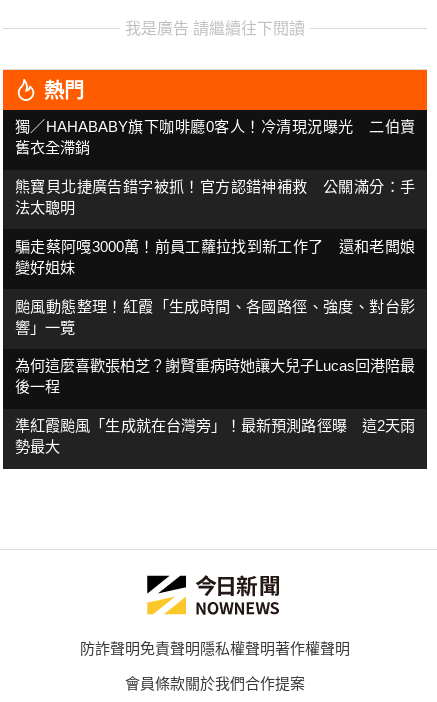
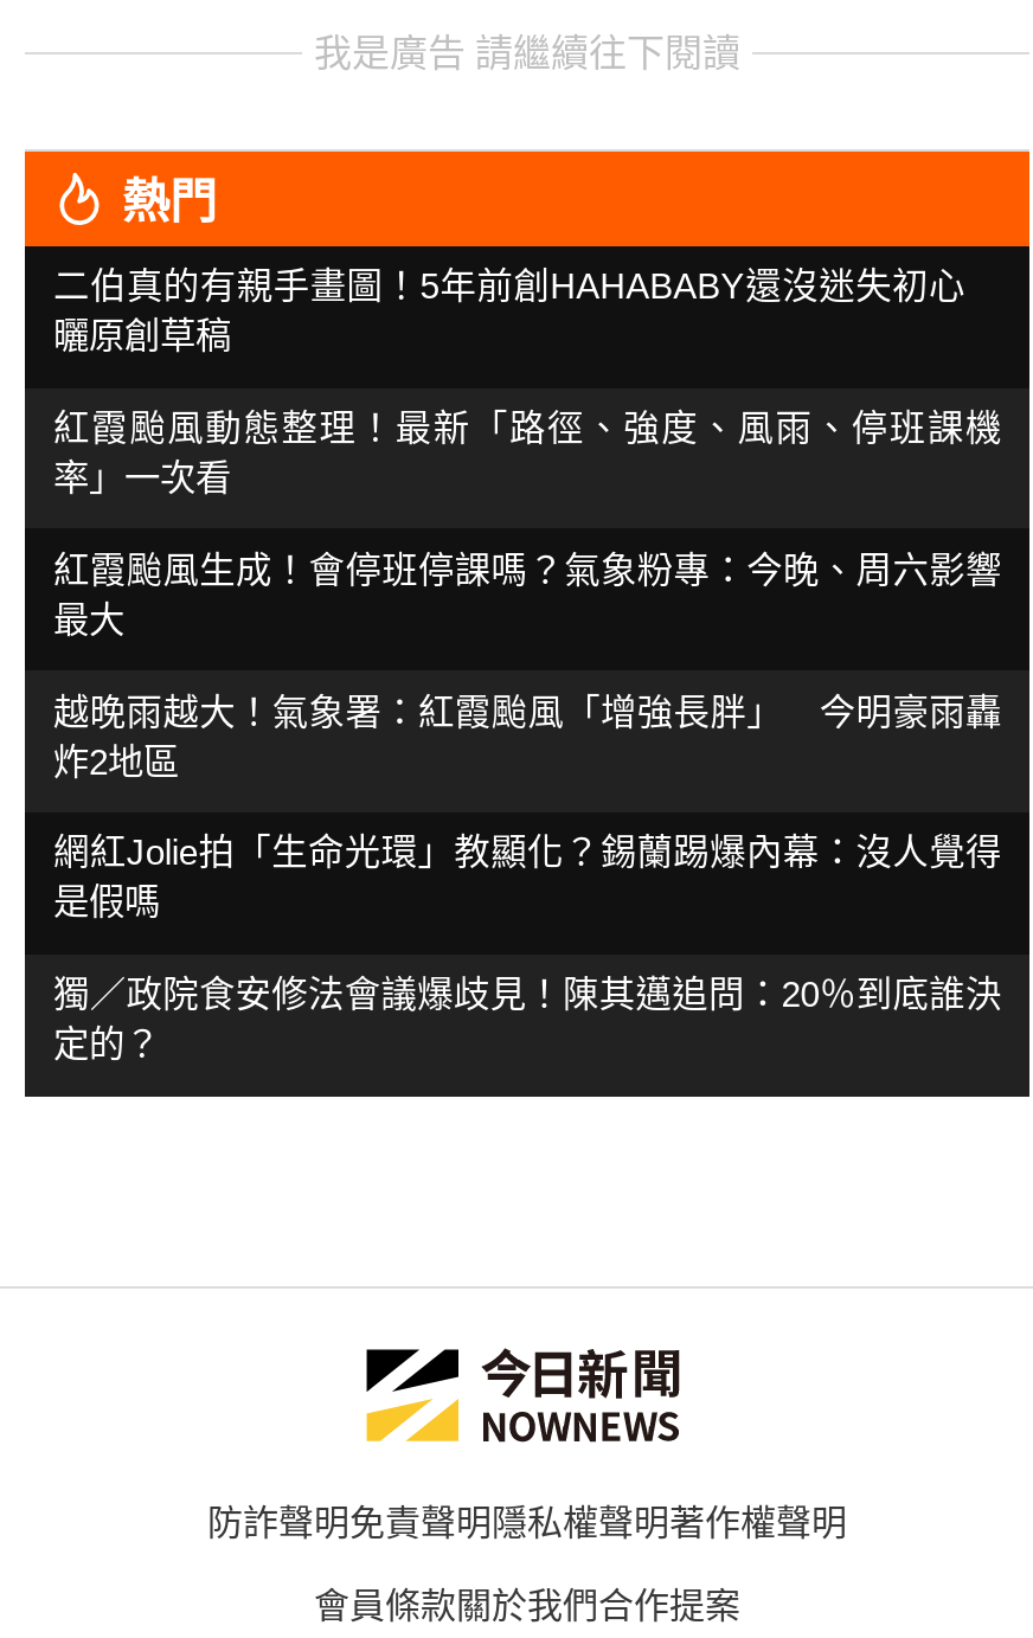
[15,118,415,156] 獨／HAHABABY旗下咖啡廳0客人！冷清現況曝光 二伯賣 | 舊衣全滯銷 -> [53,266,1001,356] 二伯真的有親手畫圖！5年前創HAHABABY還沒迷失初心 | 曬原創草稿
[15,178,415,216] 熊寶貝北捷廣告錯字被抓！官方認錯神補救 公關滿分：手 | 法太聰明 -> [53,407,1001,497] 紅霞颱風動態整理！最新「路徑、強度、風雨、停班課機 | 率」一次看
[15,238,415,276] 騙走蔡阿嘎3000萬！前員工蘿拉找到新工作了 還和老闆娘 | 變好姐妹 -> [53,549,1001,639] 紅霞颱風生成！會停班停課嗎？氣象粉專：今晚、周六影響 | 最大
[15,297,415,335] 颱風動態整理！紅霞「生成時間、各國路徑、強度、對台影 | 響」一覽 -> [53,690,1001,781] 越晚雨越大！氣象署：紅霞颱風「增強長胖」 今明豪雨轟 | 炸2地區
[15,357,415,395] 為何這麼喜歡張柏芝？謝賢重病時她讓大兒子Lucas回港陪最 | 後一程 -> [53,832,1001,922] 網紅Jolie拍「生命光環」教顯化？錫蘭踢爆內幕：沒人覺得 | 是假嗎
[15,417,415,455] 準紅霞颱風「生成就在台灣旁」！最新預測路徑曝 這2天雨 | 勢最大 -> [53,974,1001,1064] 獨／政院食安修法會議爆歧見！陳其邁追問：20％到底誰決 | 定的？

